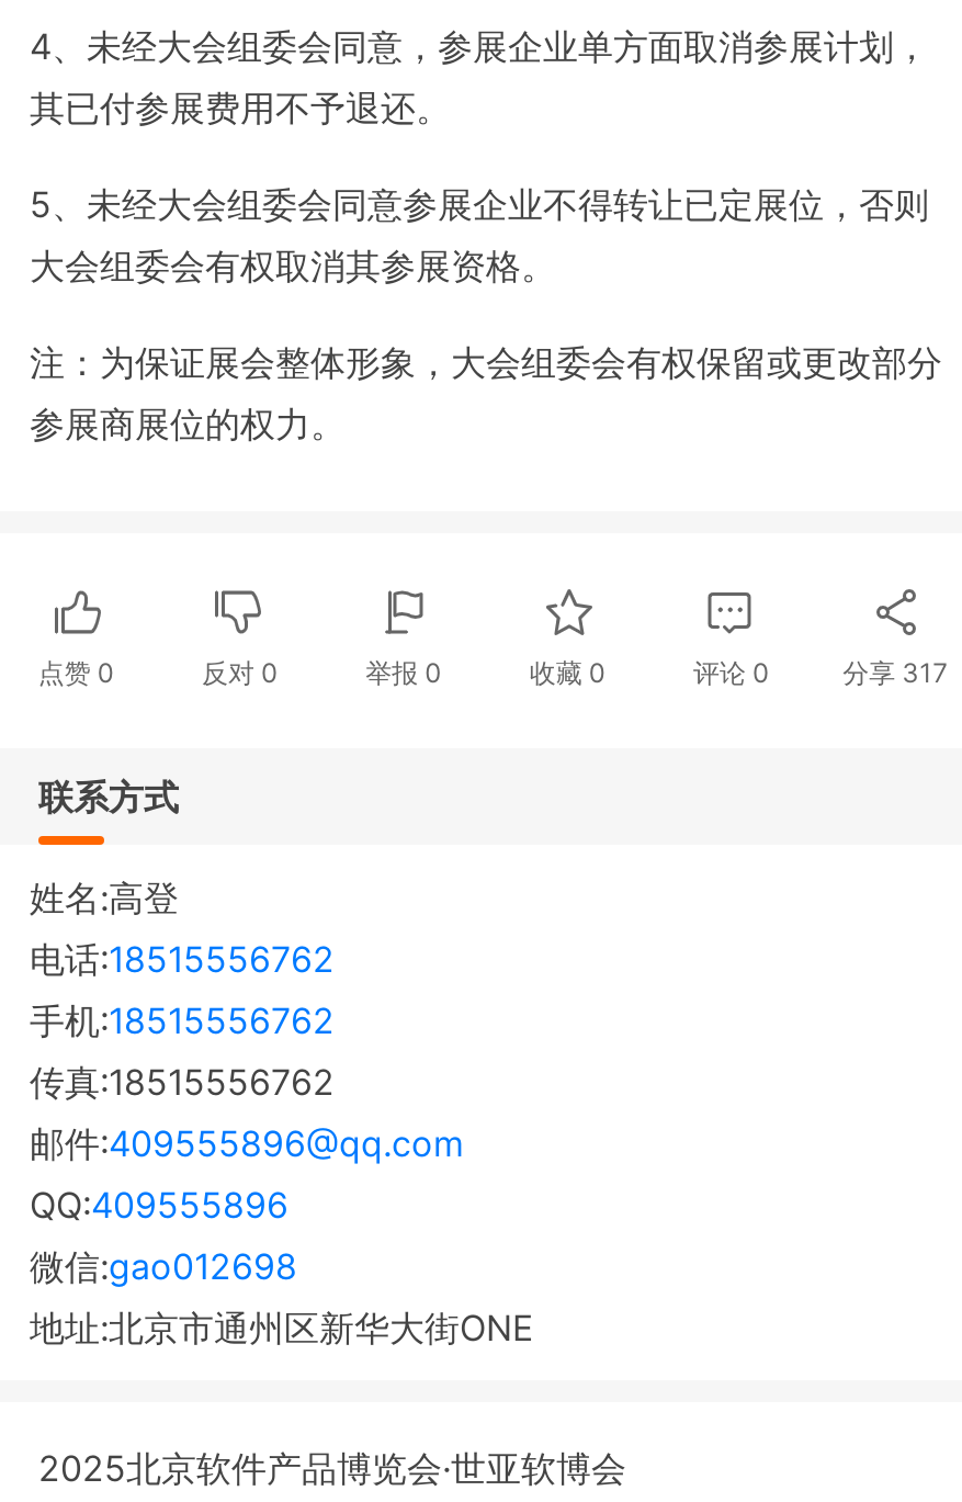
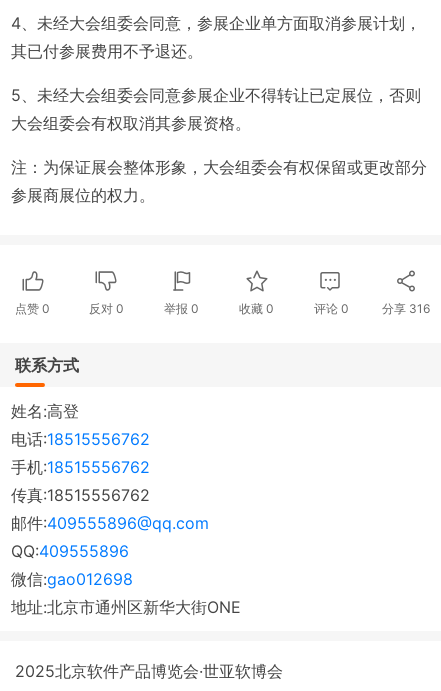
[843,656,948,689] 分享317 -> [382,301,430,316] 分享316

